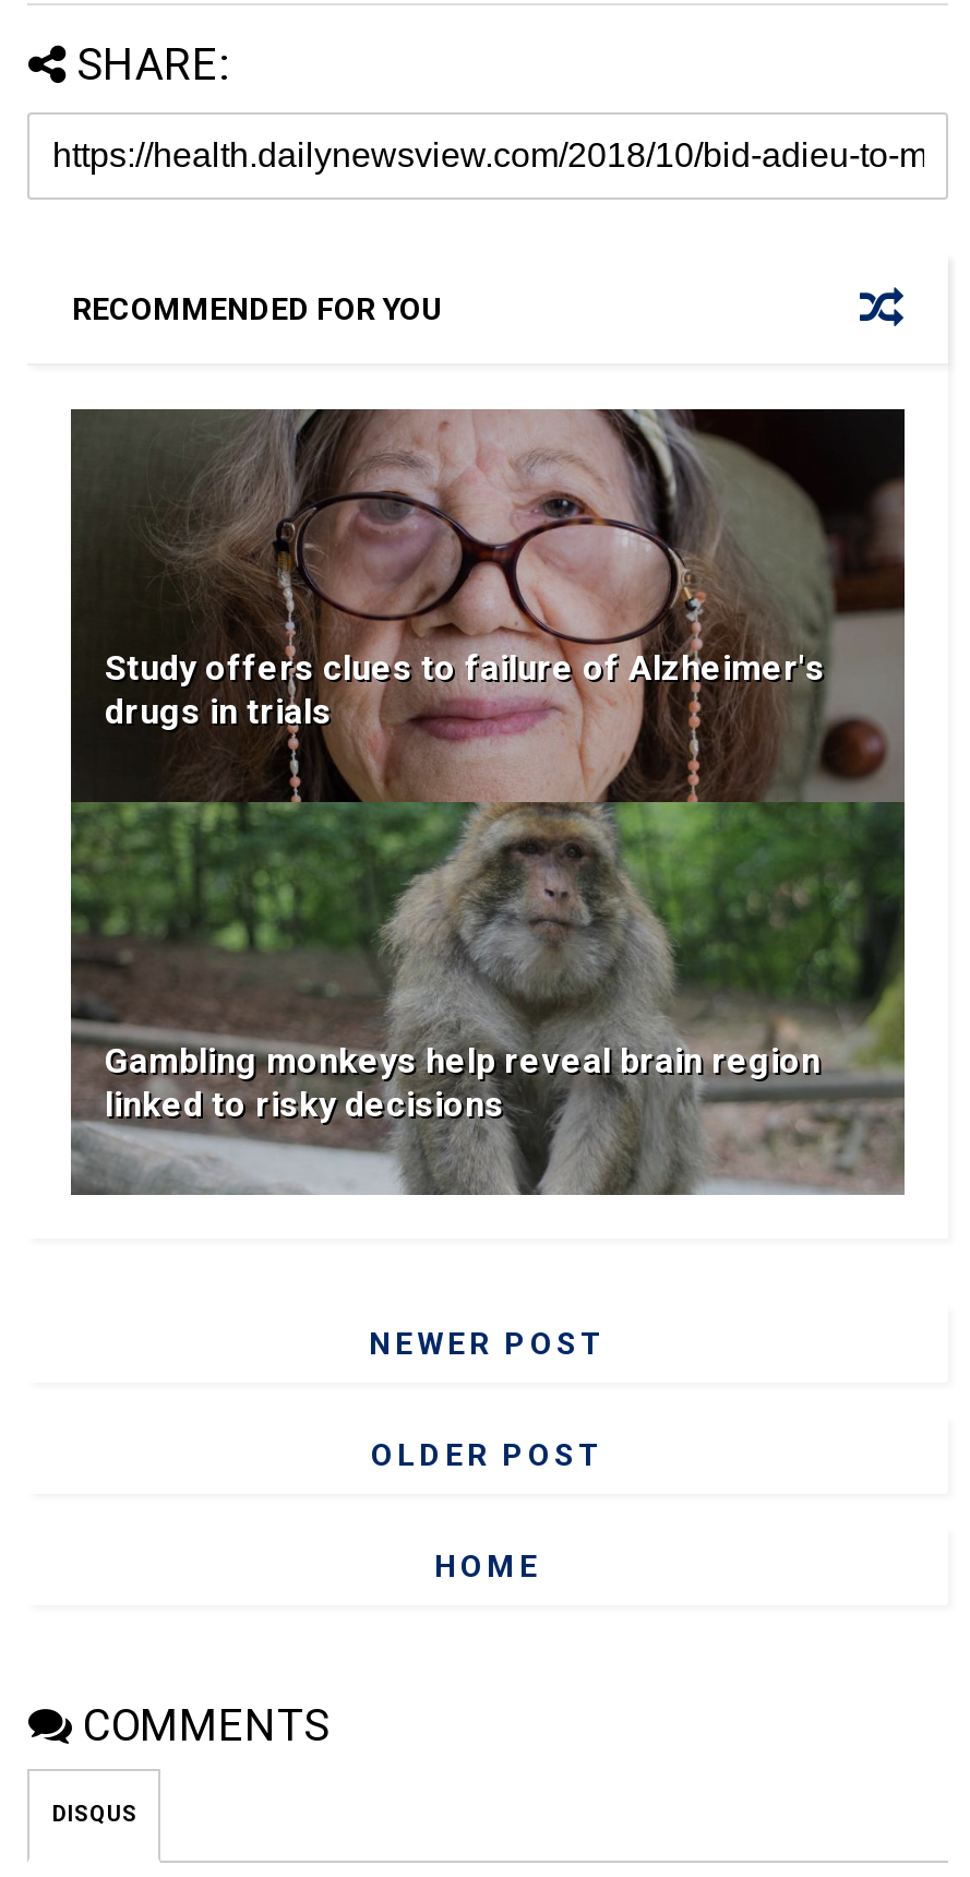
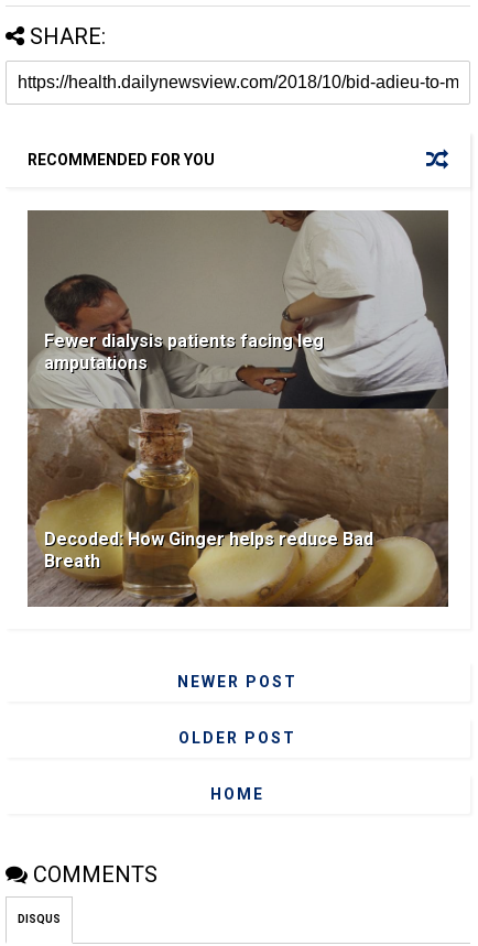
[71,407,905,1195] [image] | Study offers clues to failure of Alzheimer's | drugs in trials -> [26,209,448,608] [image] | Fewer dialysis patients facing leg | amputations
[105,1039,820,1124] Gambling monkeys help reveal brain region | linked to risky decisions -> [44,528,374,571] Decoded: How Ginger helps reduce Bad | Breath

